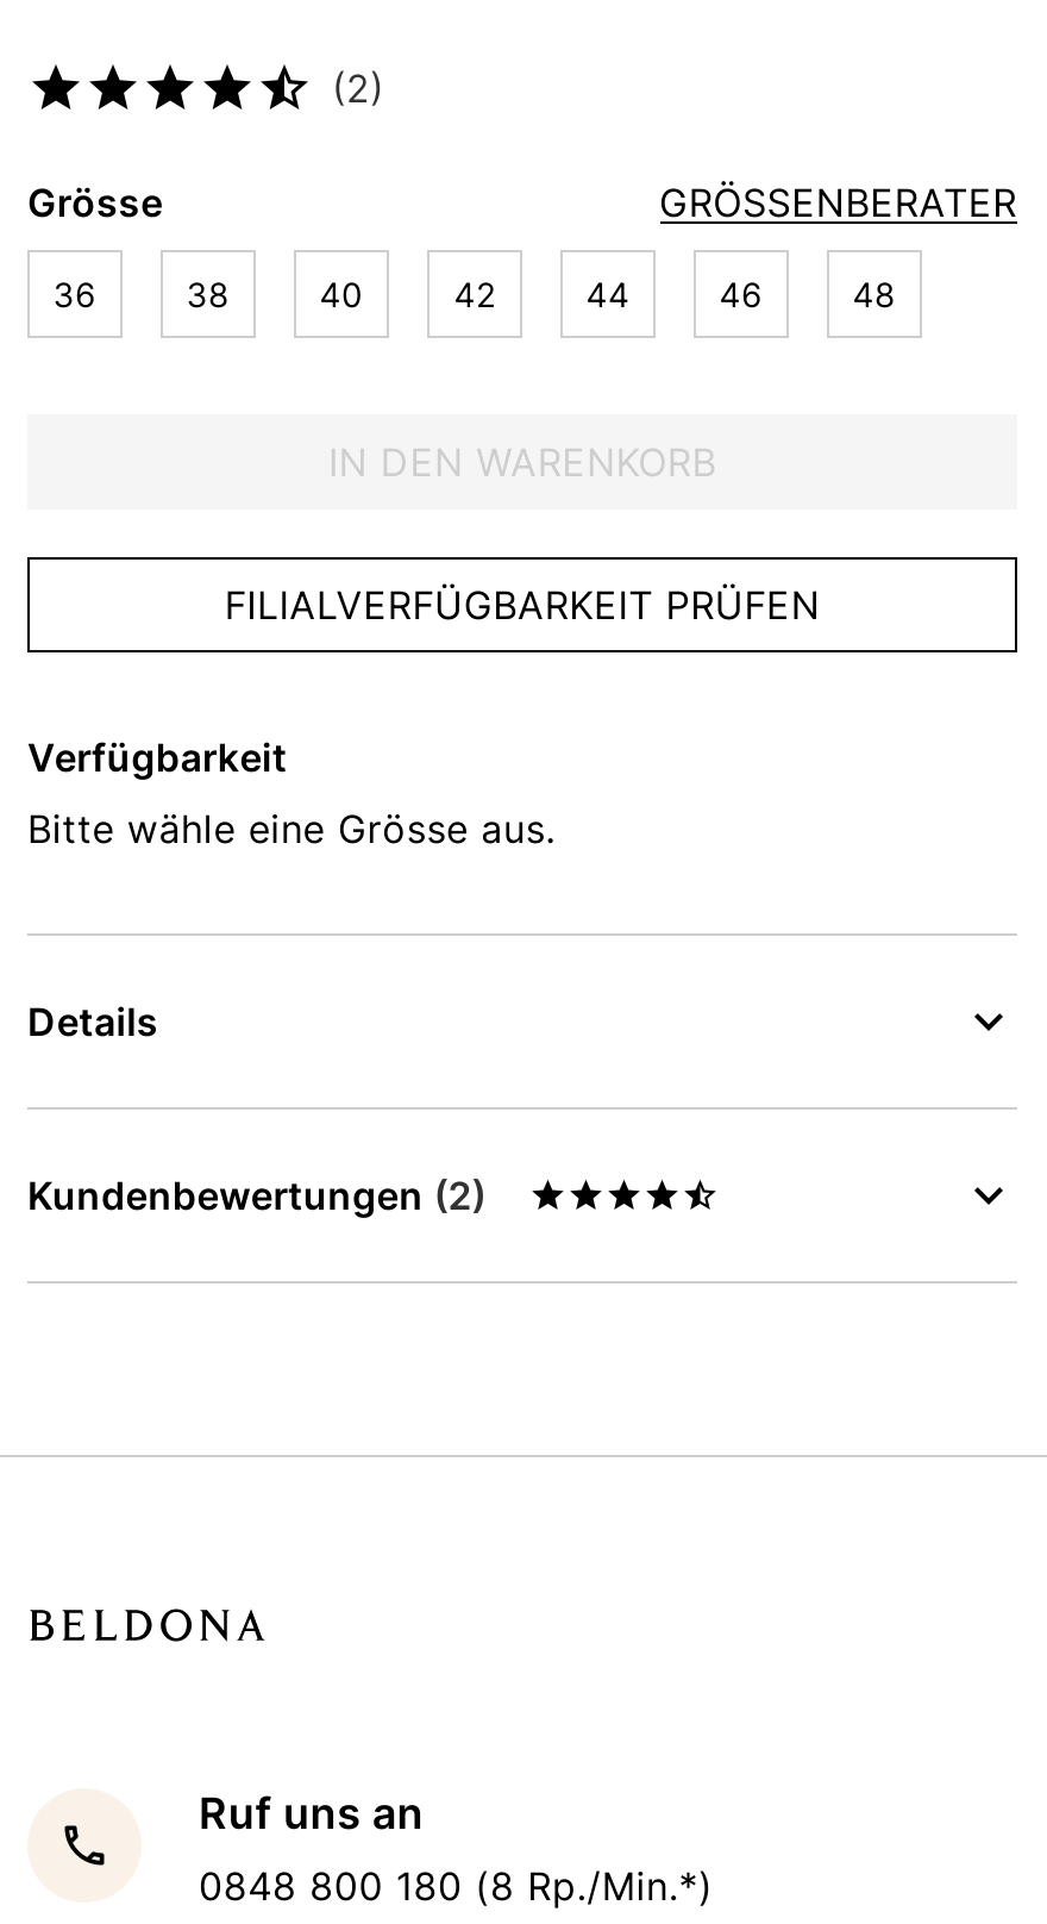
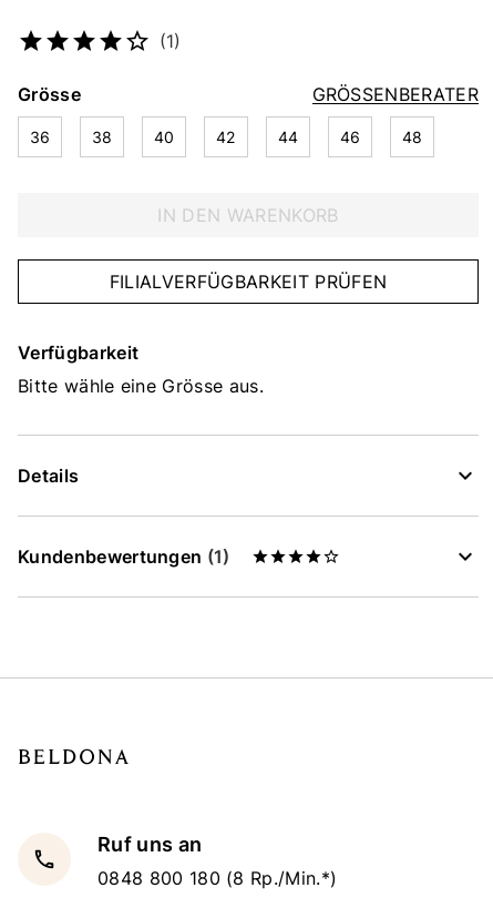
[332,64,384,112] (2) -> [160,30,181,52] (1)
[27,1172,486,1219] Kundenbewertungen (2) -> [18,545,229,568] Kundenbewertungen (1)

